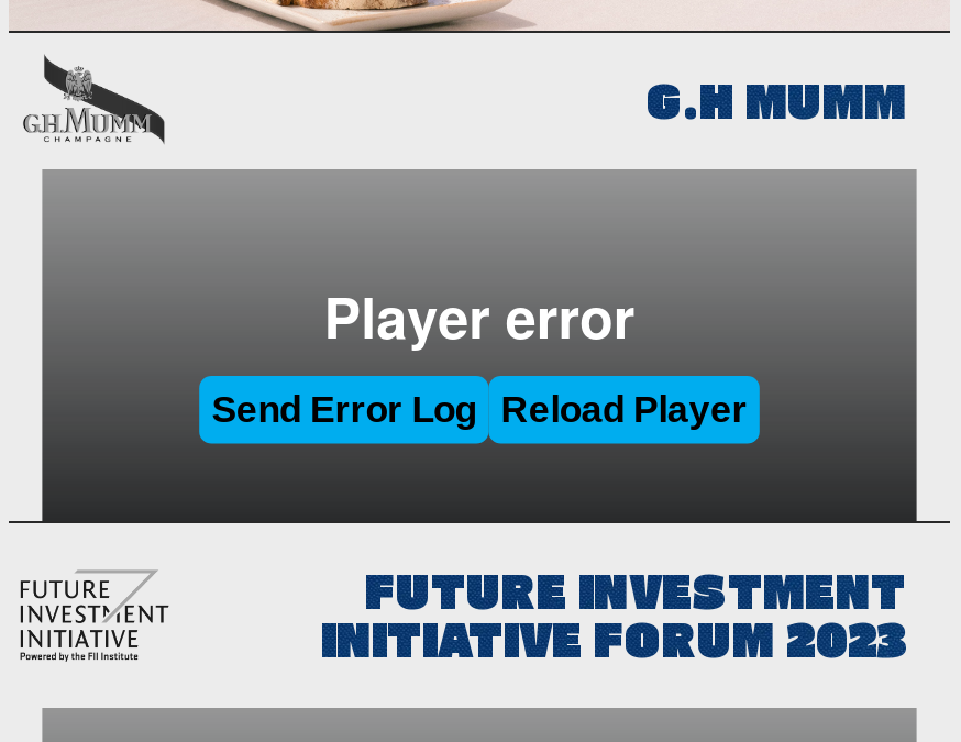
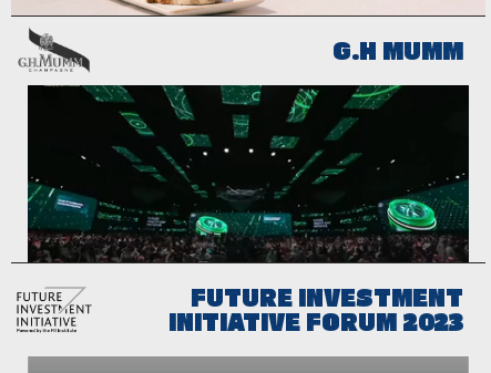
[40,169,919,519] [image] -> [27,84,470,261] [image]

